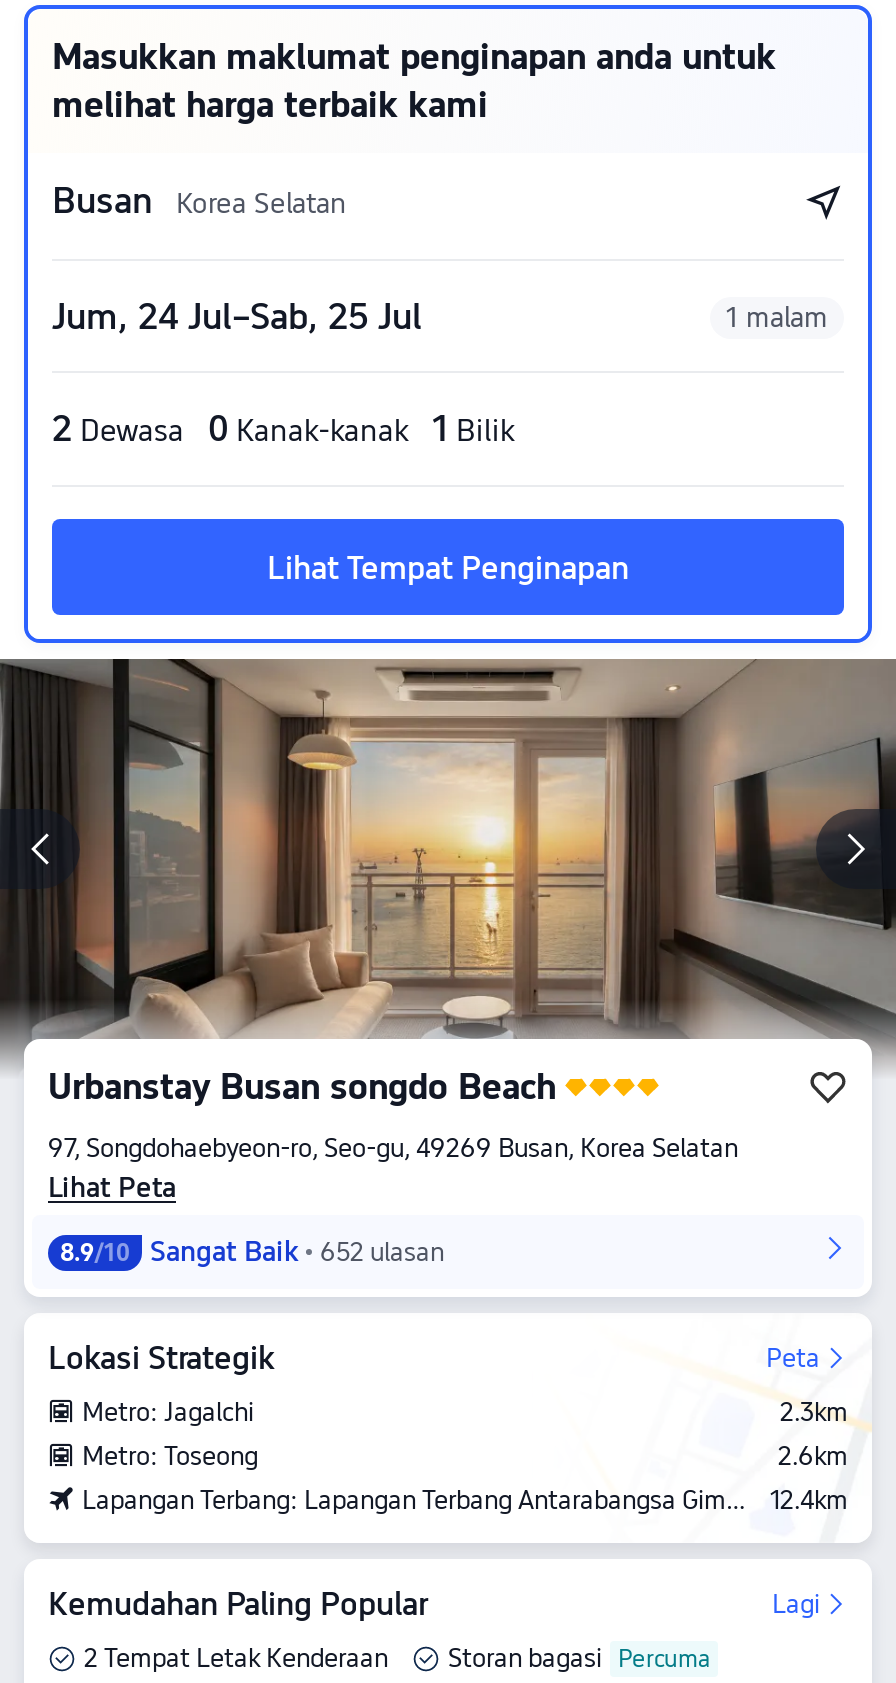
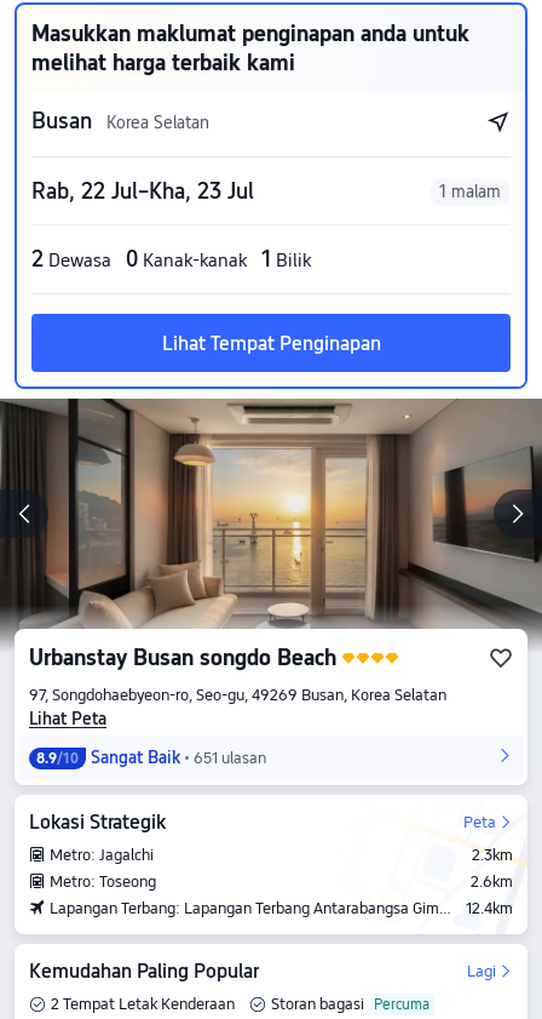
[52,295,422,337] Jum, 24 Jul–Sab, 25 Jul -> [31,178,254,204] Rab, 22 Jul–Kha, 23 Jul
[60,1235,444,1267] 8.9/10 Sangat Baik 652 ulasan -> [36,748,266,767] 8.9/10 Sangat Baik 651 ulasan

